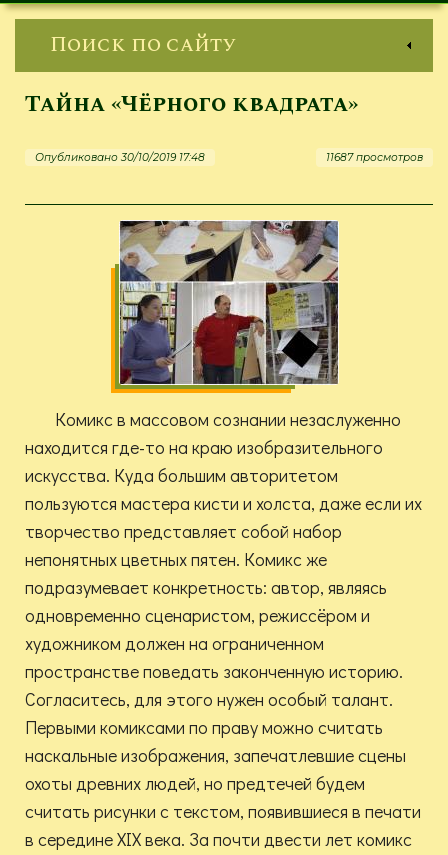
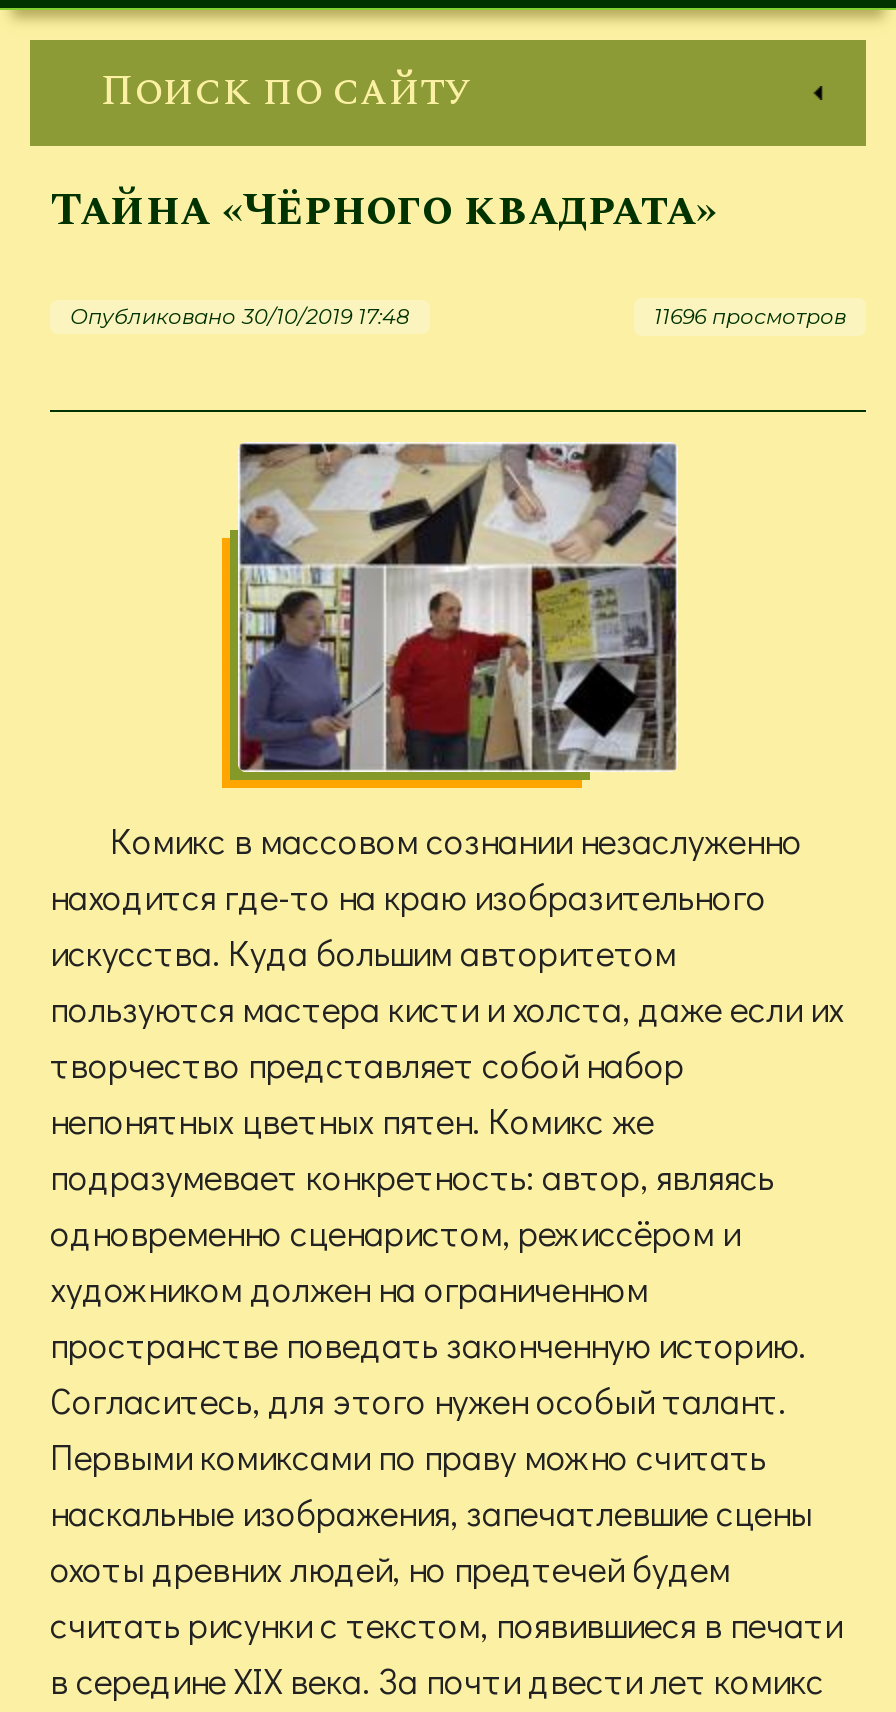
[326,151,423,164] 11687 просмотров -> [654,304,846,330] 11696 просмотров

